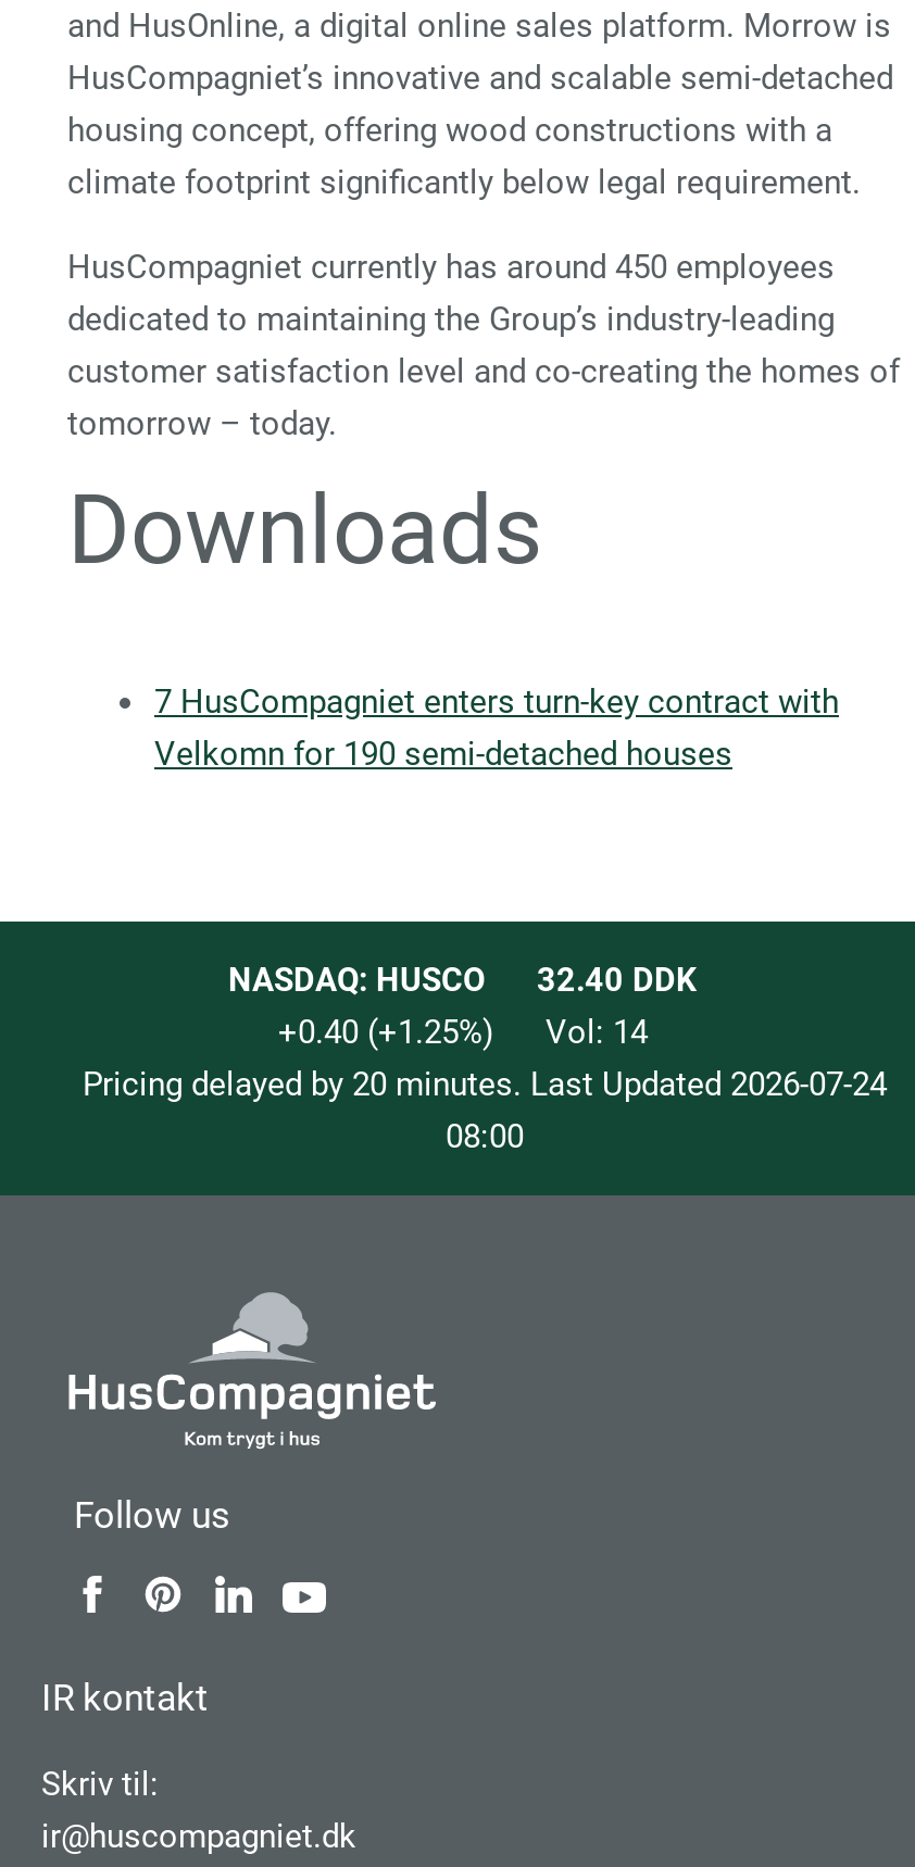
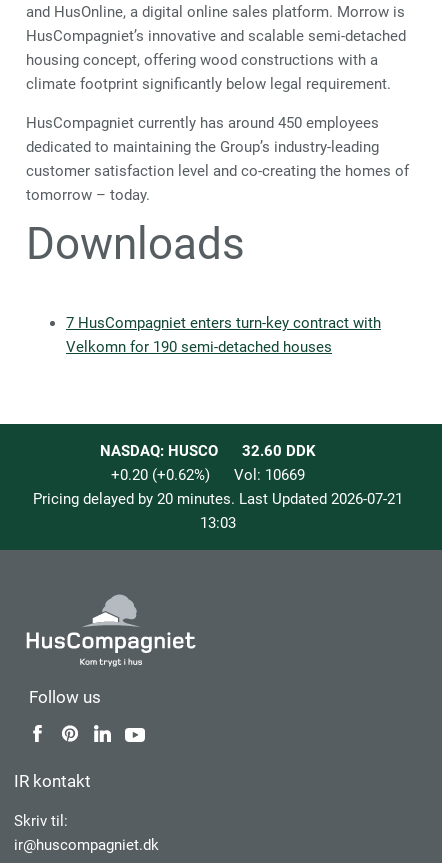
[228,961,698,1000] NASDAQ: HUSCO 32.40 DDK -> [100,442,316,460] NASDAQ: HUSCO 32.60 DDK
[278,1013,502,1052] +0.40 (+1.25%) -> [111,466,214,484] +0.20 (+0.62%)
[546,1013,648,1052] Vol: 14 -> [234,466,305,484] Vol: 10669
[83,1065,887,1104] Pricing delayed by 20 minutes. Last Updated 2026-07-24 -> [33,490,403,508] Pricing delayed by 20 minutes. Last Updated 2026-07-21
[446,1117,524,1156] 08:00 -> [200,514,236,532] 13:03

